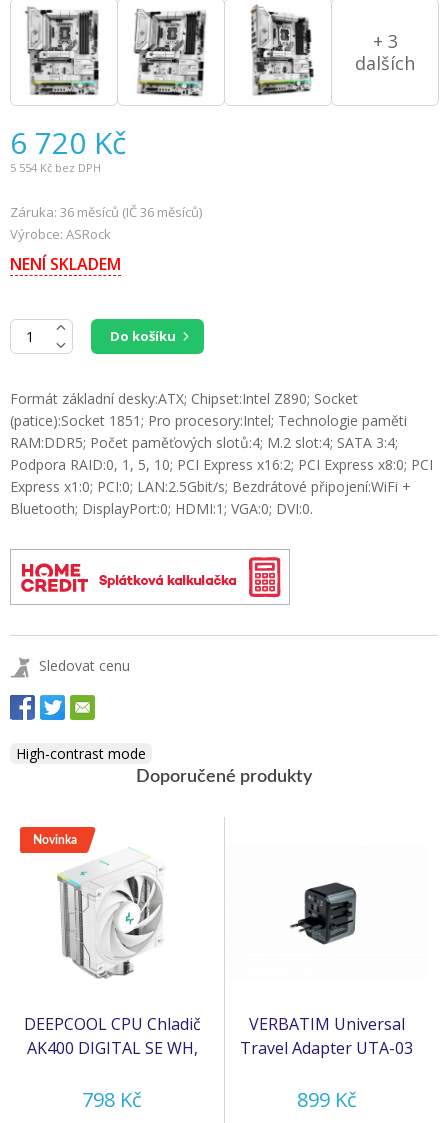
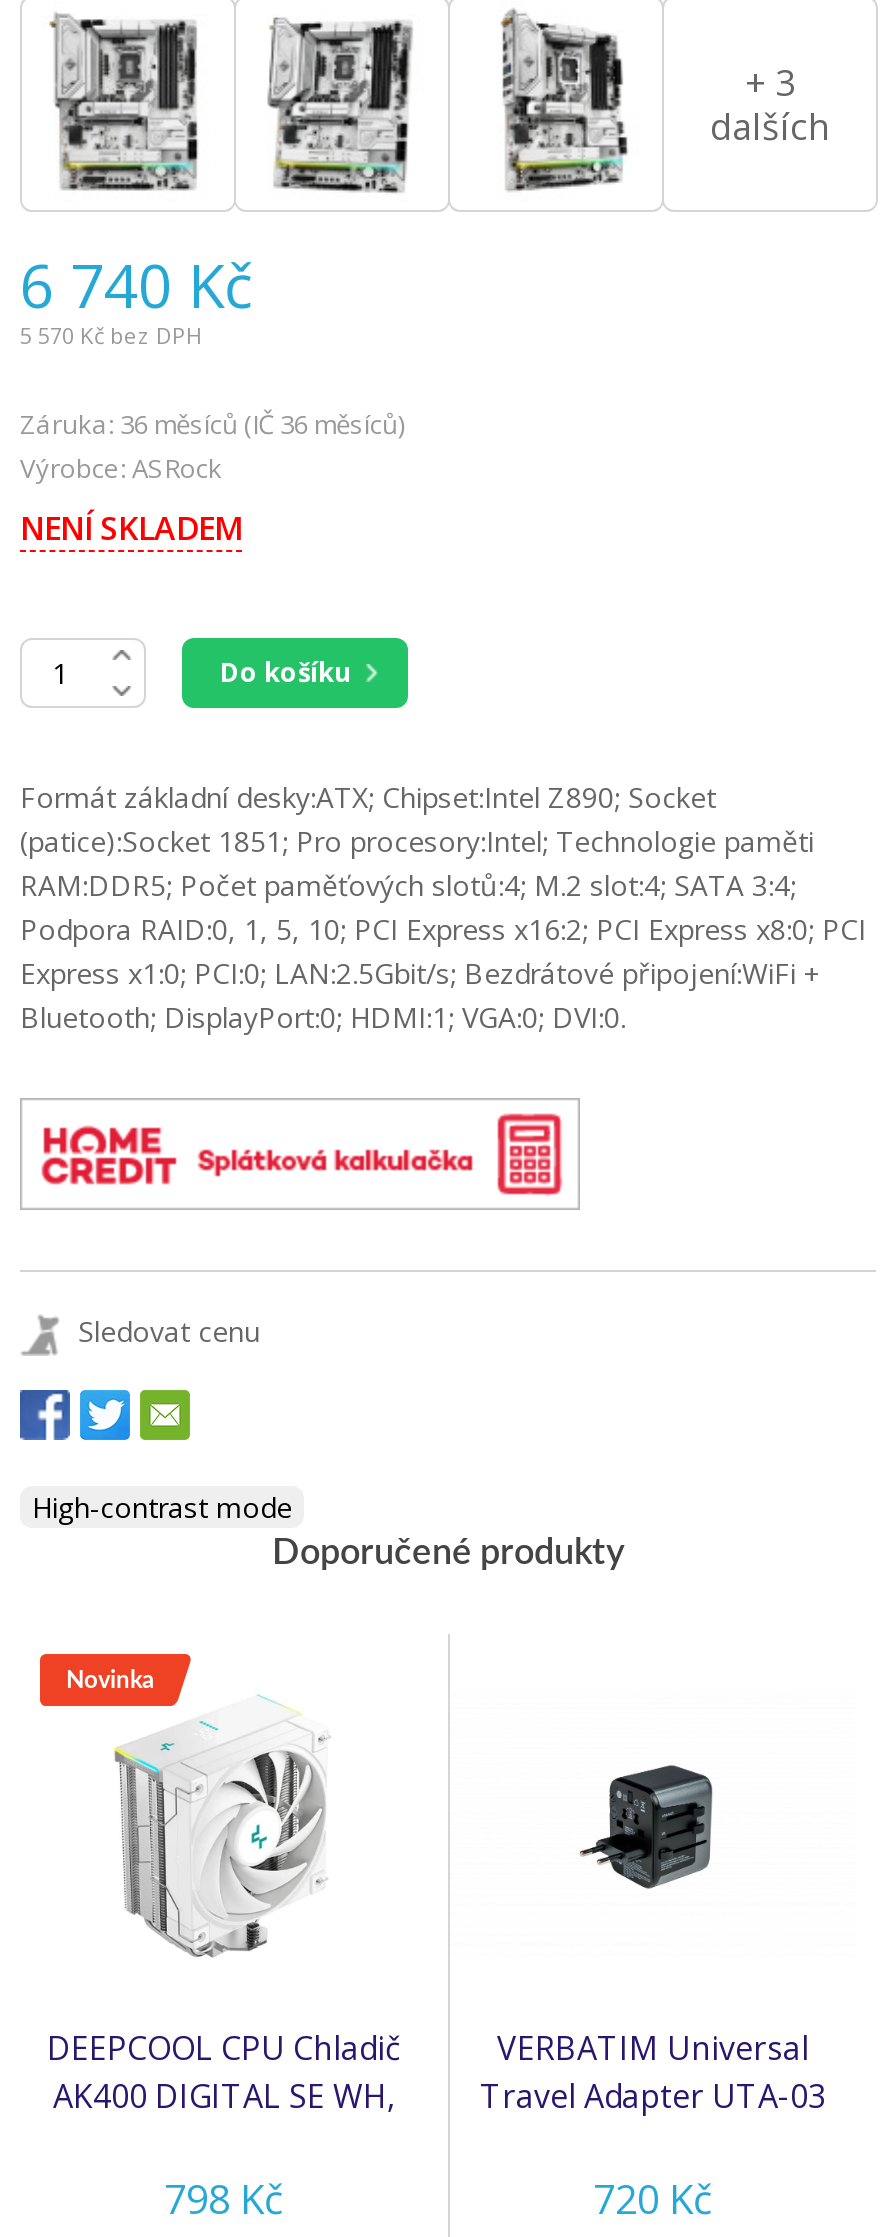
[10,122,126,163] 6 720 Kč -> [20,244,252,326] 6 740 Kč
[10,160,101,175] 5 554 Kč bez DPH -> [20,320,202,350] 5 570 Kč bez DPH
[296,1086,356,1113] 899 Kč -> [593,2172,713,2226] 720 Kč

